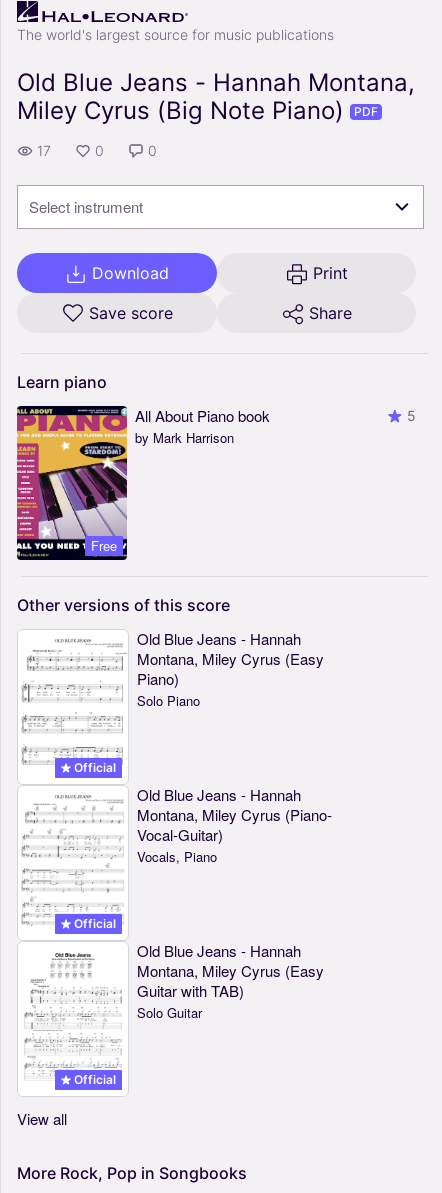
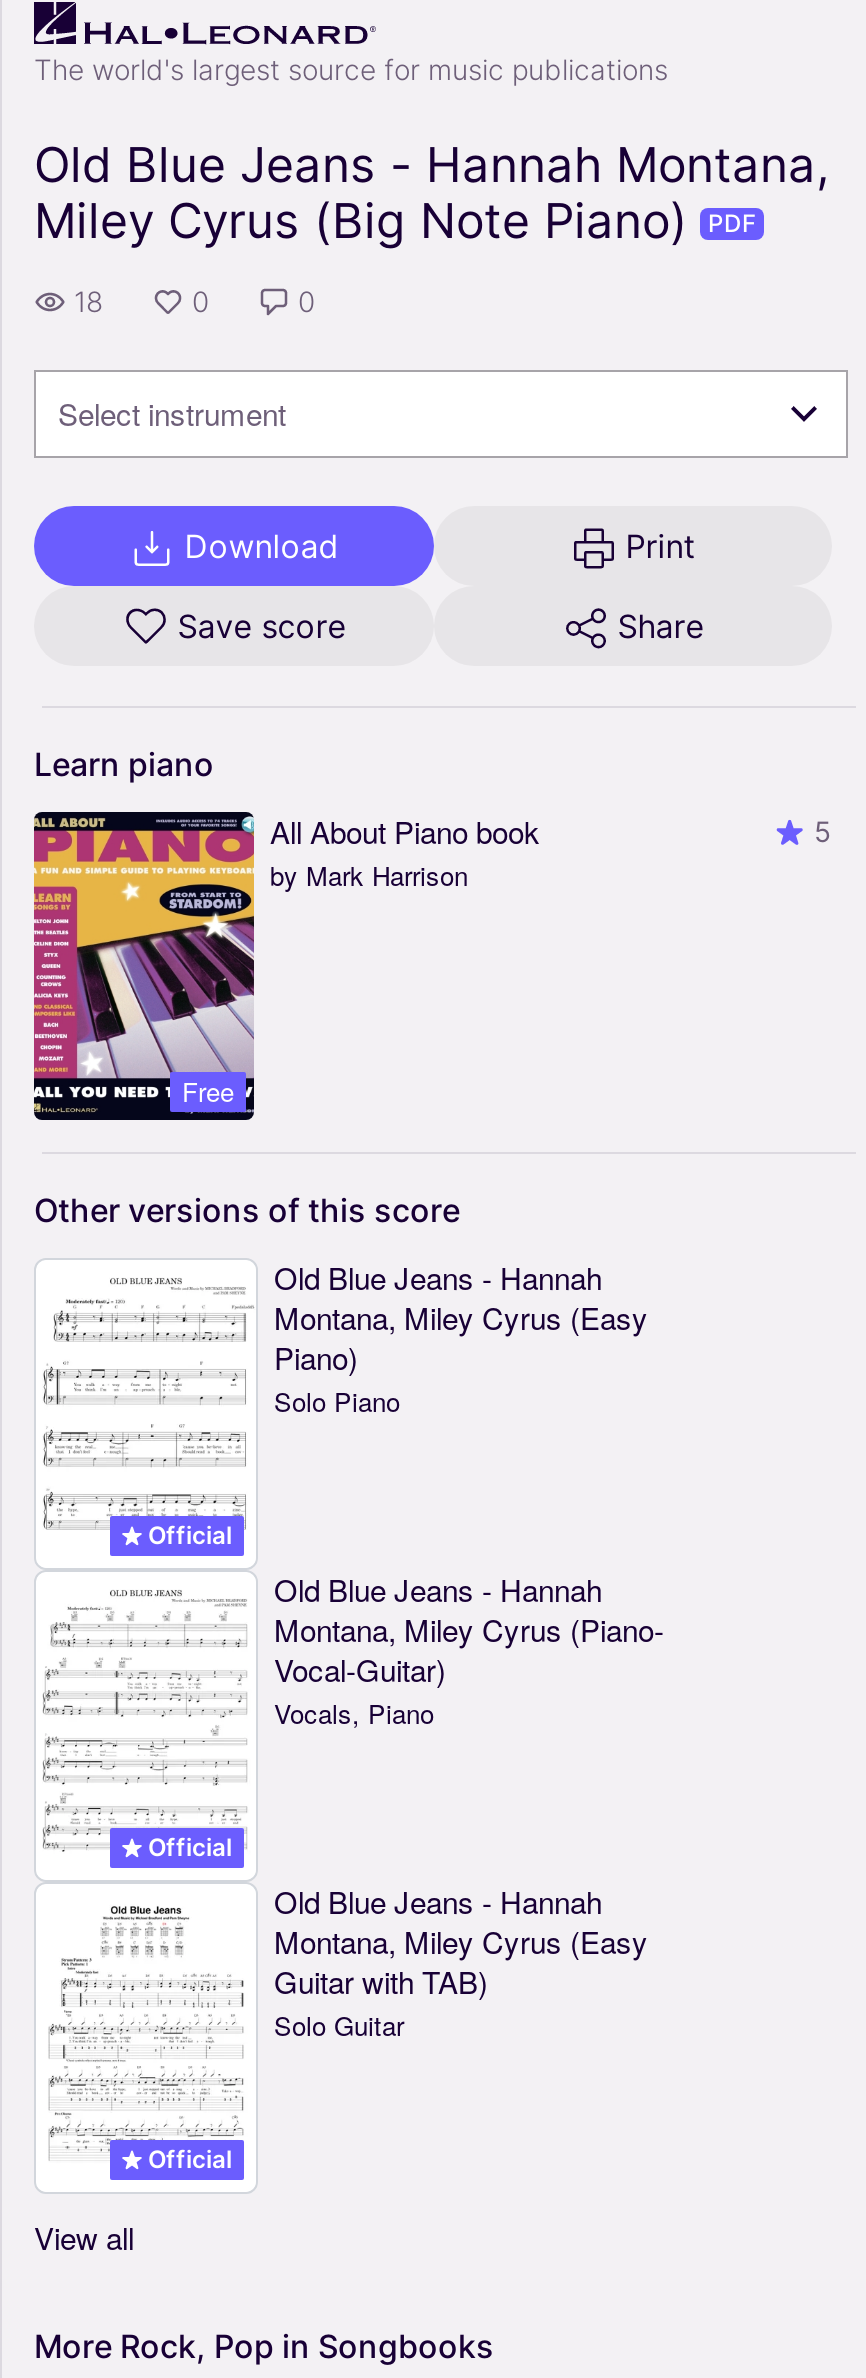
[37,142,51,159] 17 -> [74,285,104,319] 18

